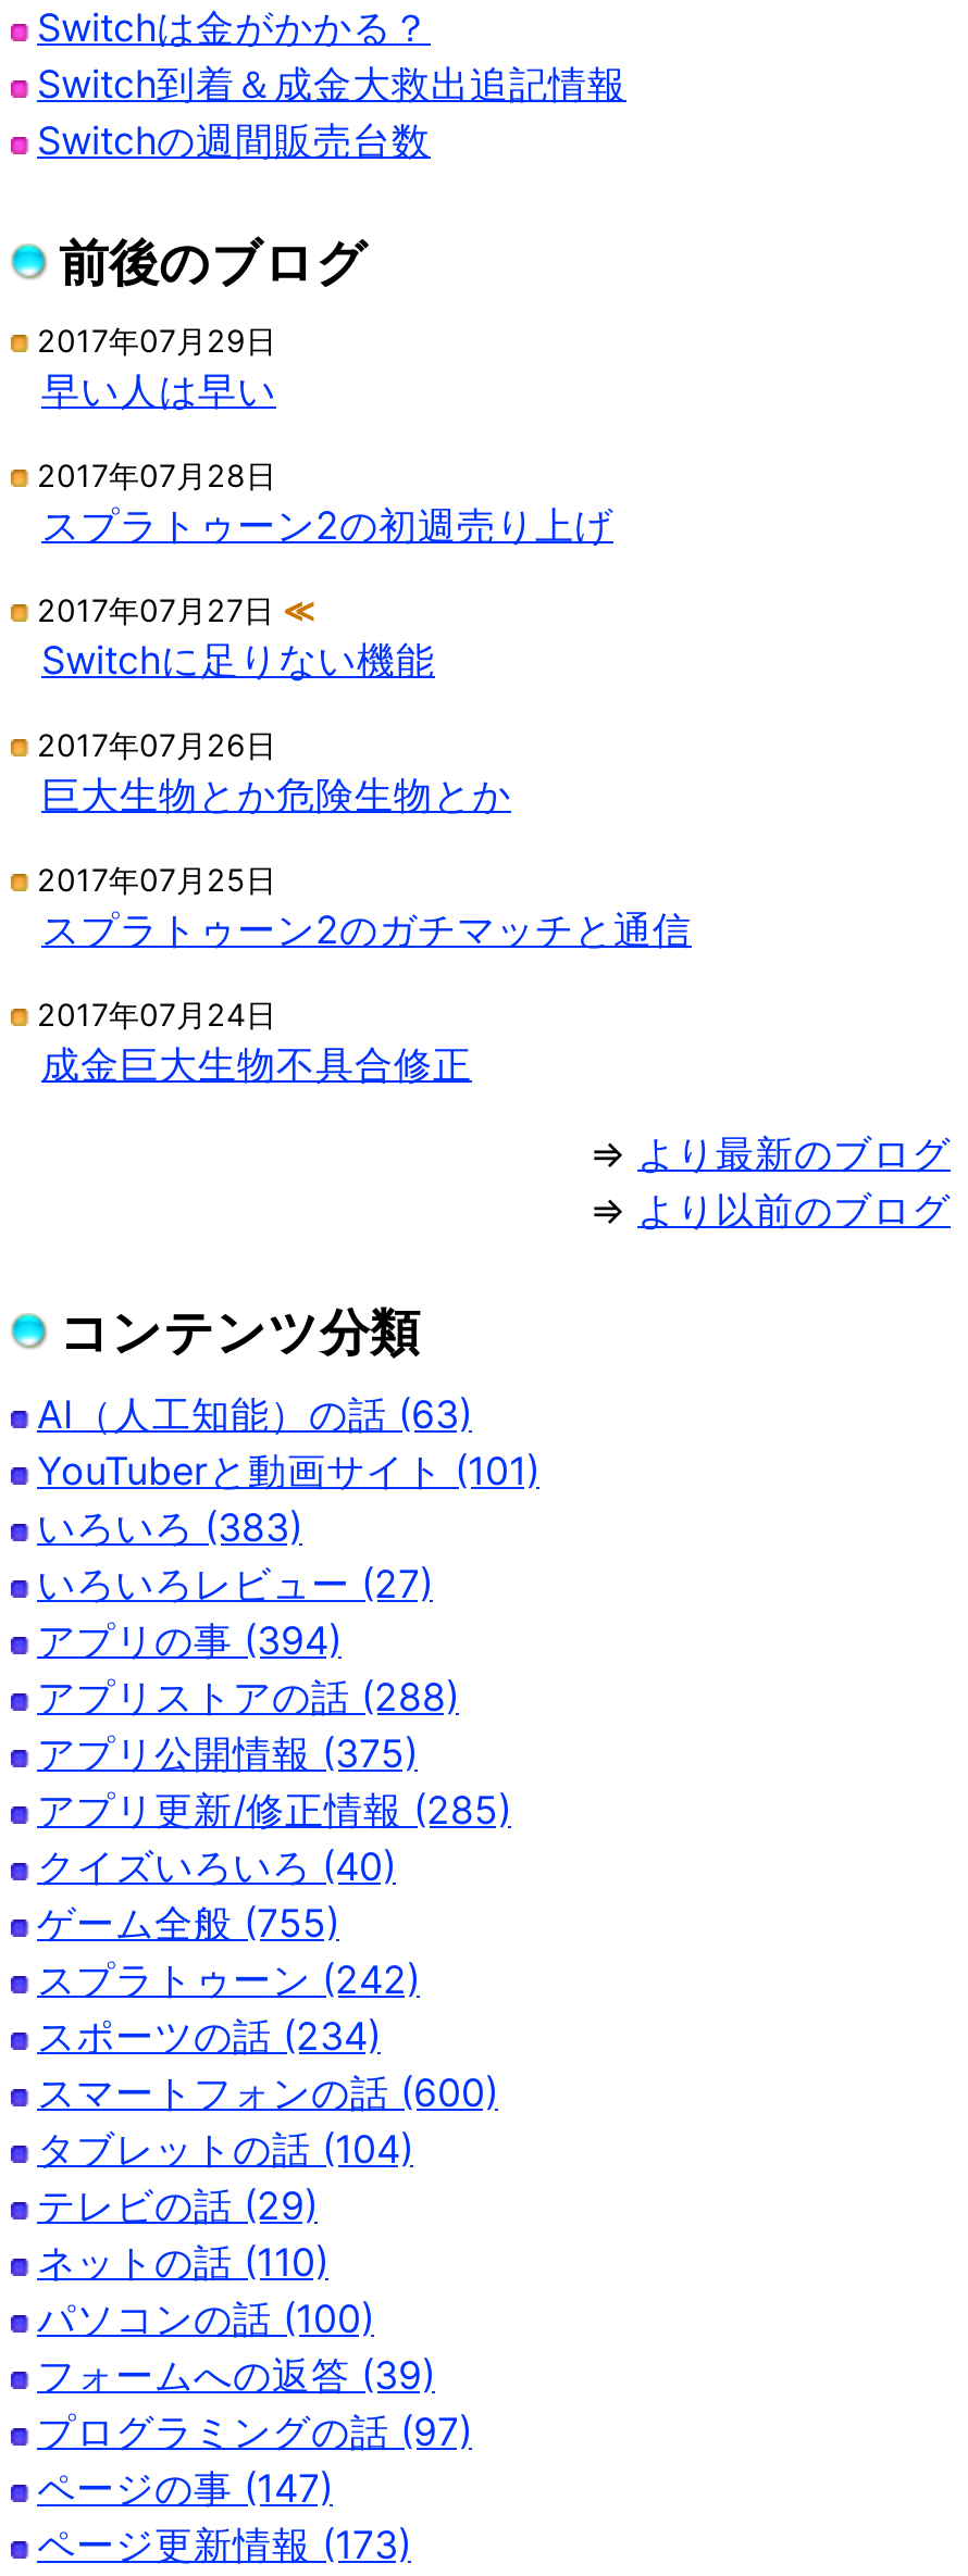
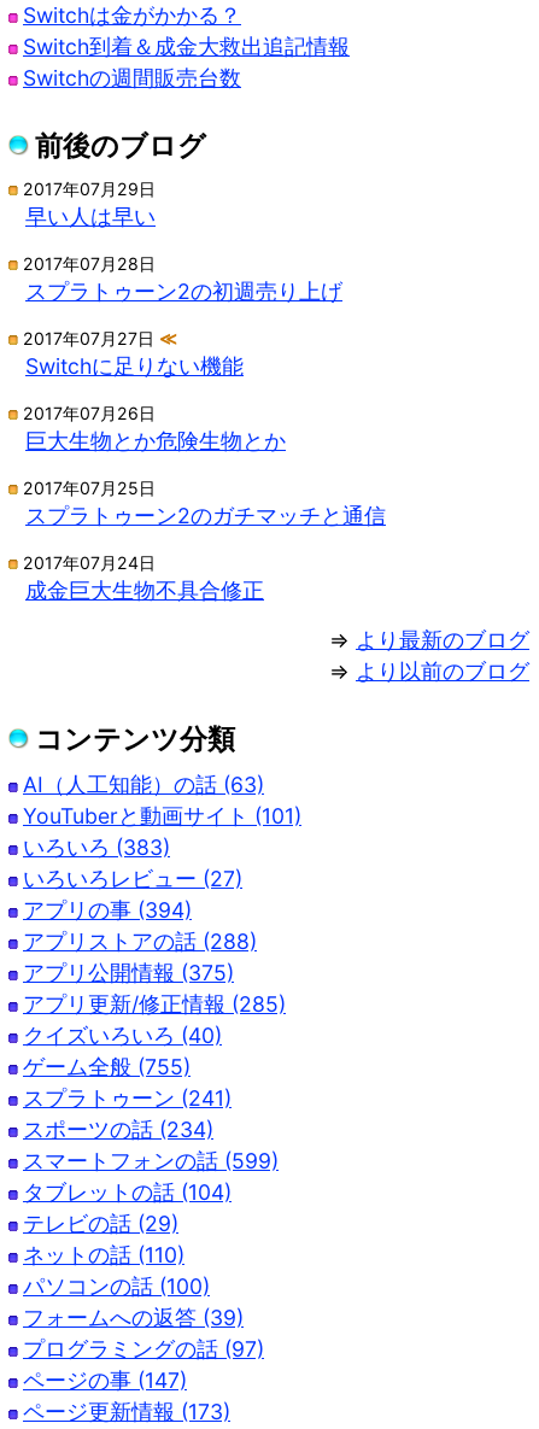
[37,1957,420,2003] スプラトゥーン (242) -> [23,1086,232,1111] スプラトゥーン (241)
[37,2070,498,2116] スマートフォンの話 (600) -> [23,1148,279,1174] スマートフォンの話 (599)

